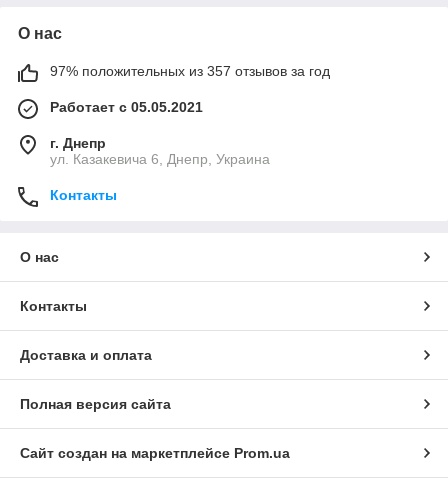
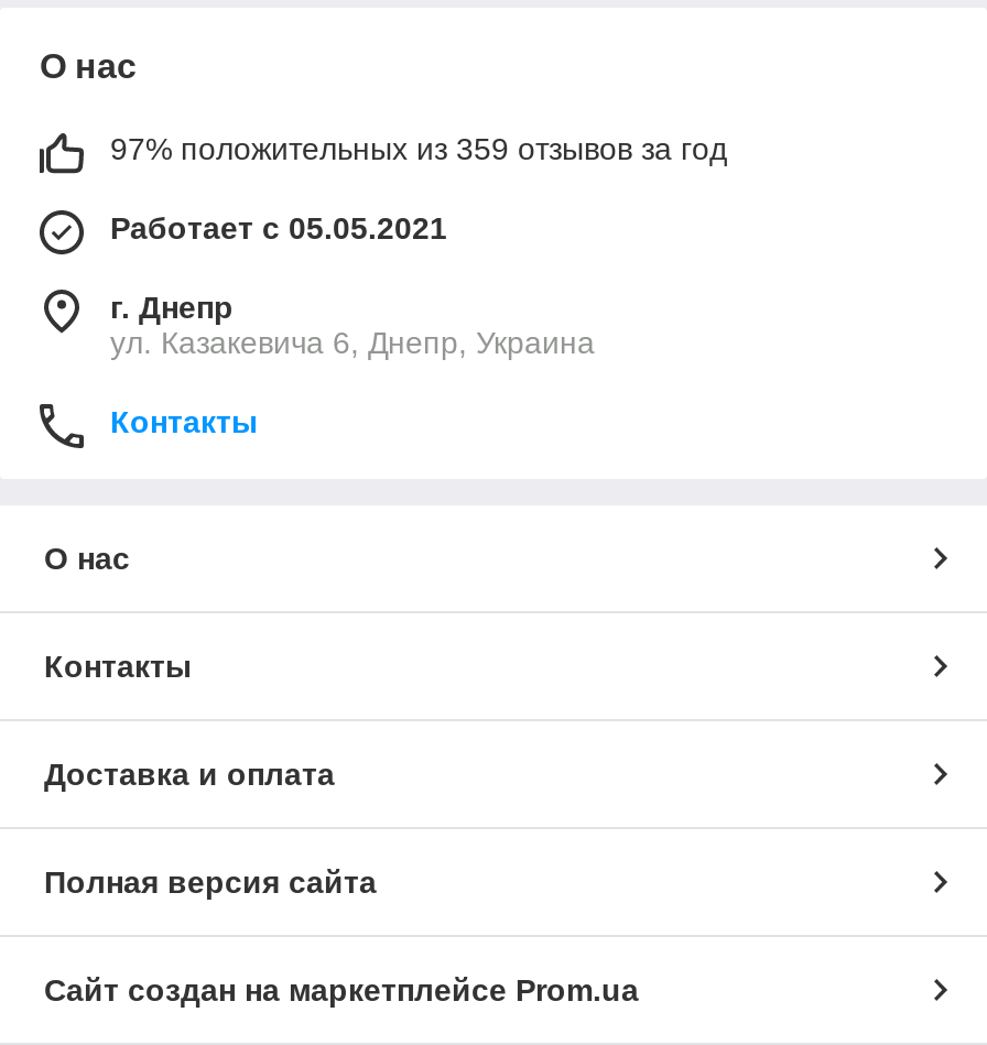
[50,63,330,79] 97% положительных из 357 отзывов за год -> [110,131,727,166] 97% положительных из 359 отзывов за год

